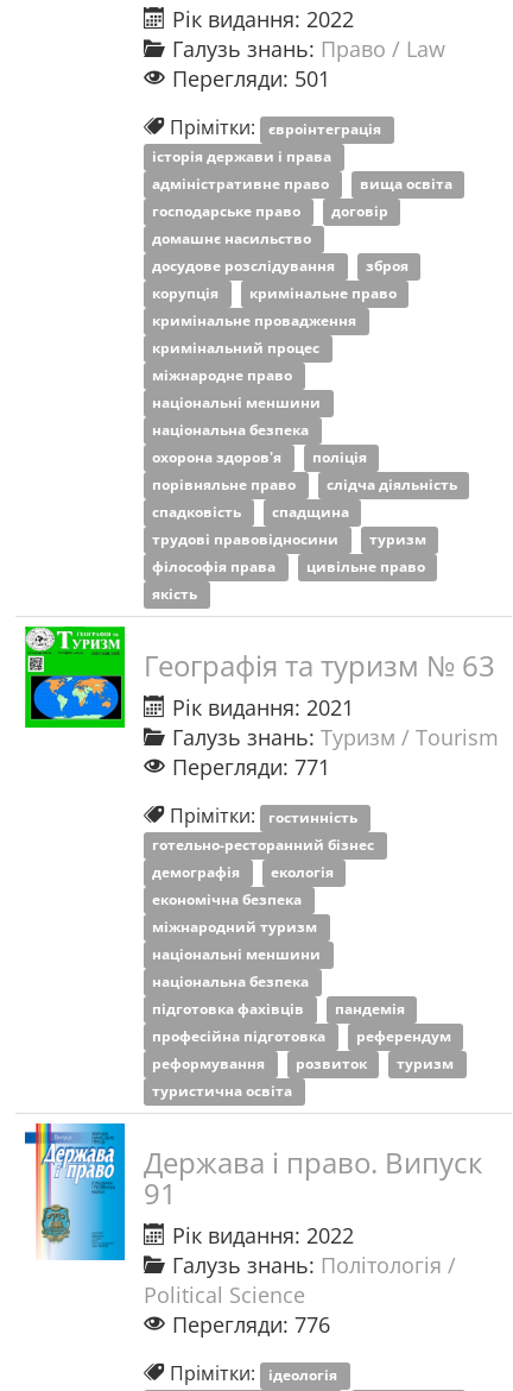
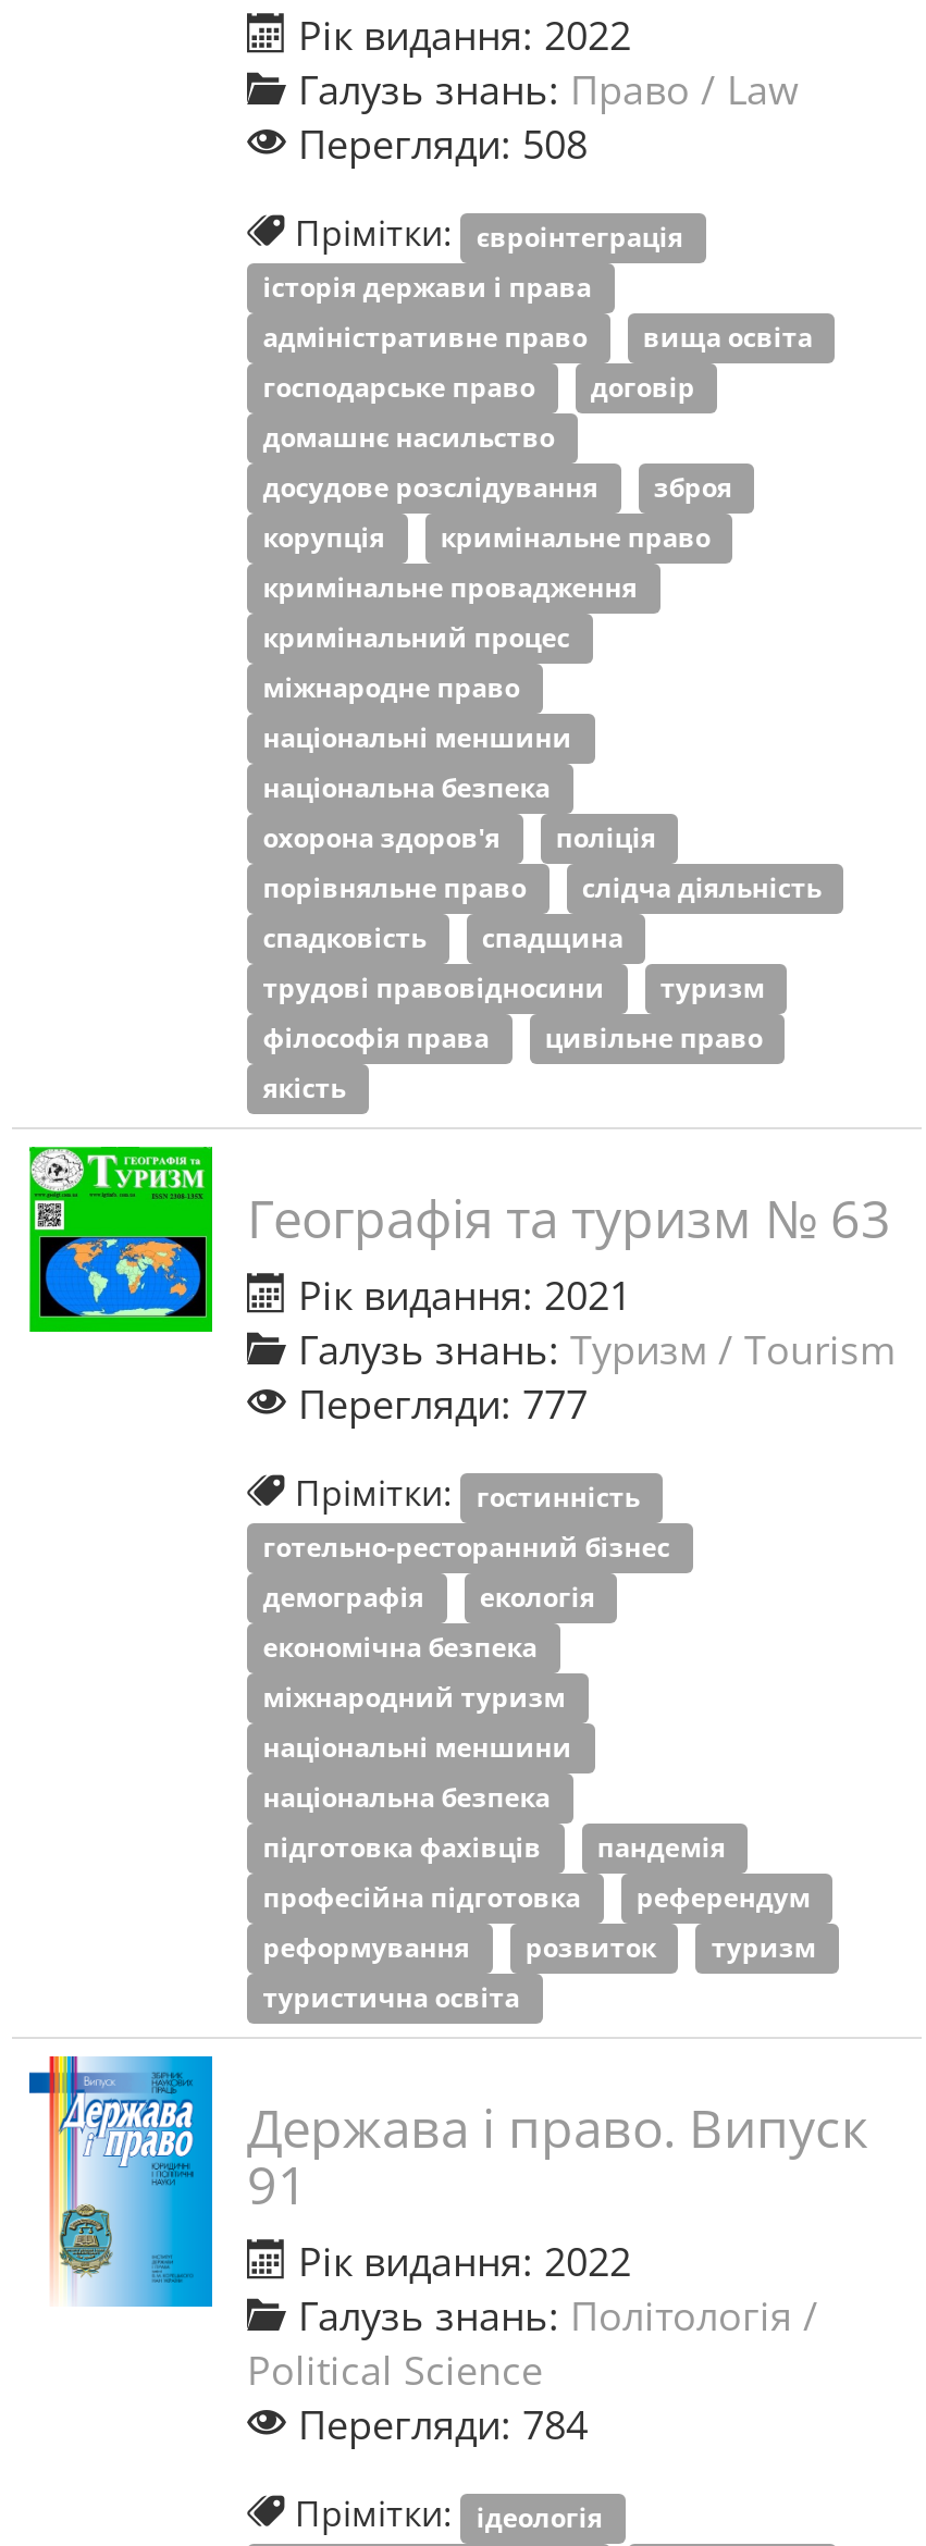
[166,64,330,93] Перегляди: 501 -> [287,118,588,170] Перегляди: 508
[166,753,330,781] Перегляди: 771 -> [287,1377,588,1430] Перегляди: 777
[166,1310,330,1339] Перегляди: 776 -> [287,2398,588,2450] Перегляди: 784

